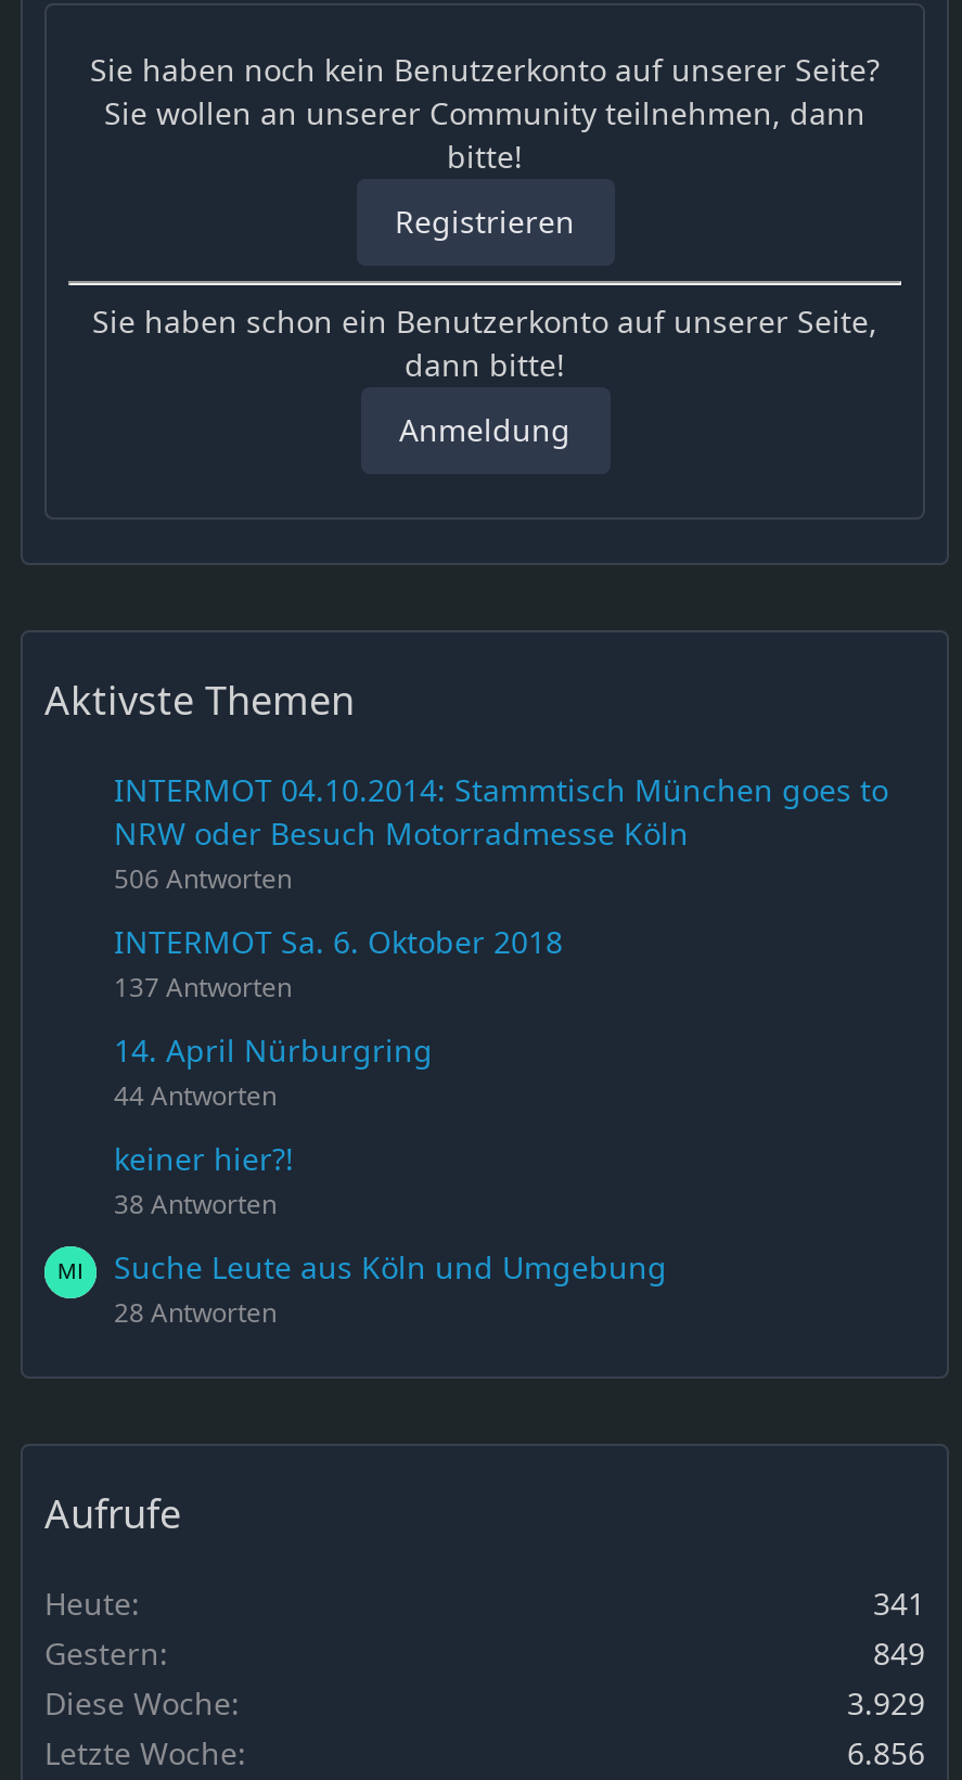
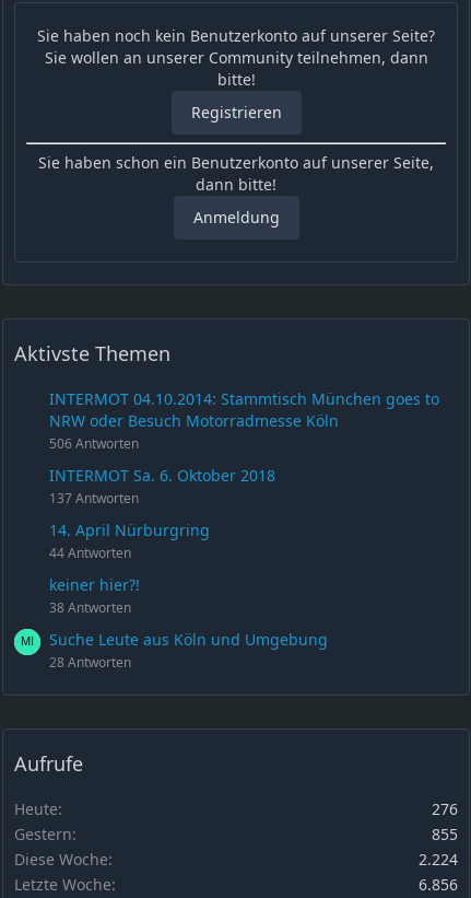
[873,1583,925,1624] 341 -> [432,798,458,819] 276
[873,1632,925,1674] 849 -> [432,824,458,844] 855
[847,1682,925,1724] 3.929 -> [419,849,458,870] 2.224

